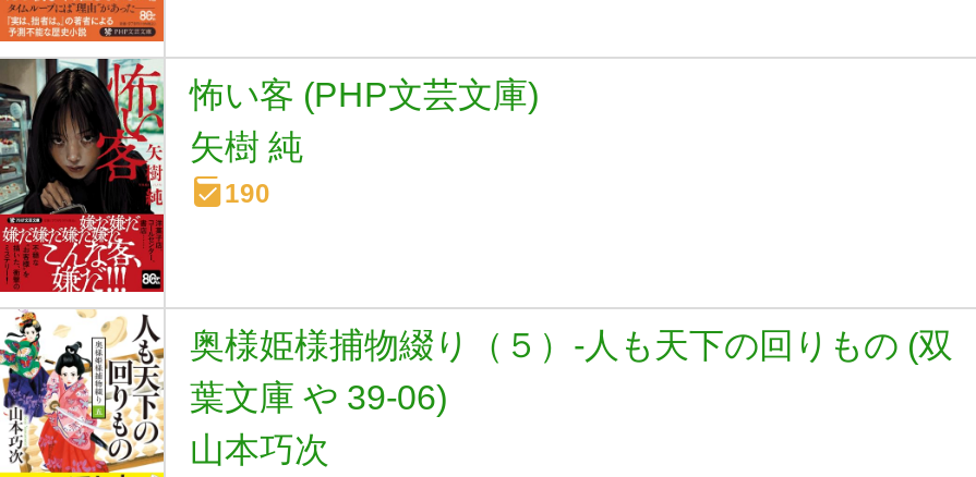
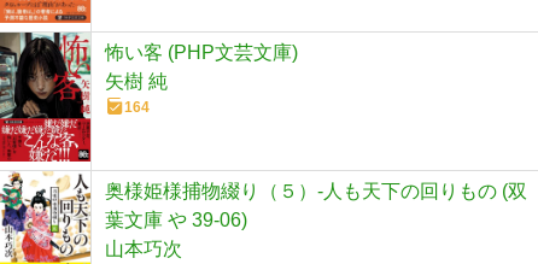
[225,179,270,210] 190 -> [124,99,150,116] 164

